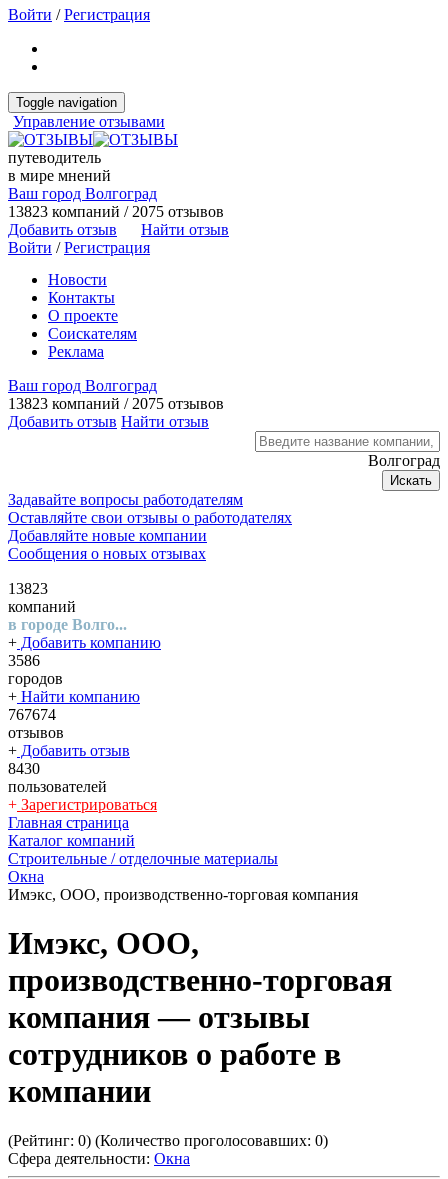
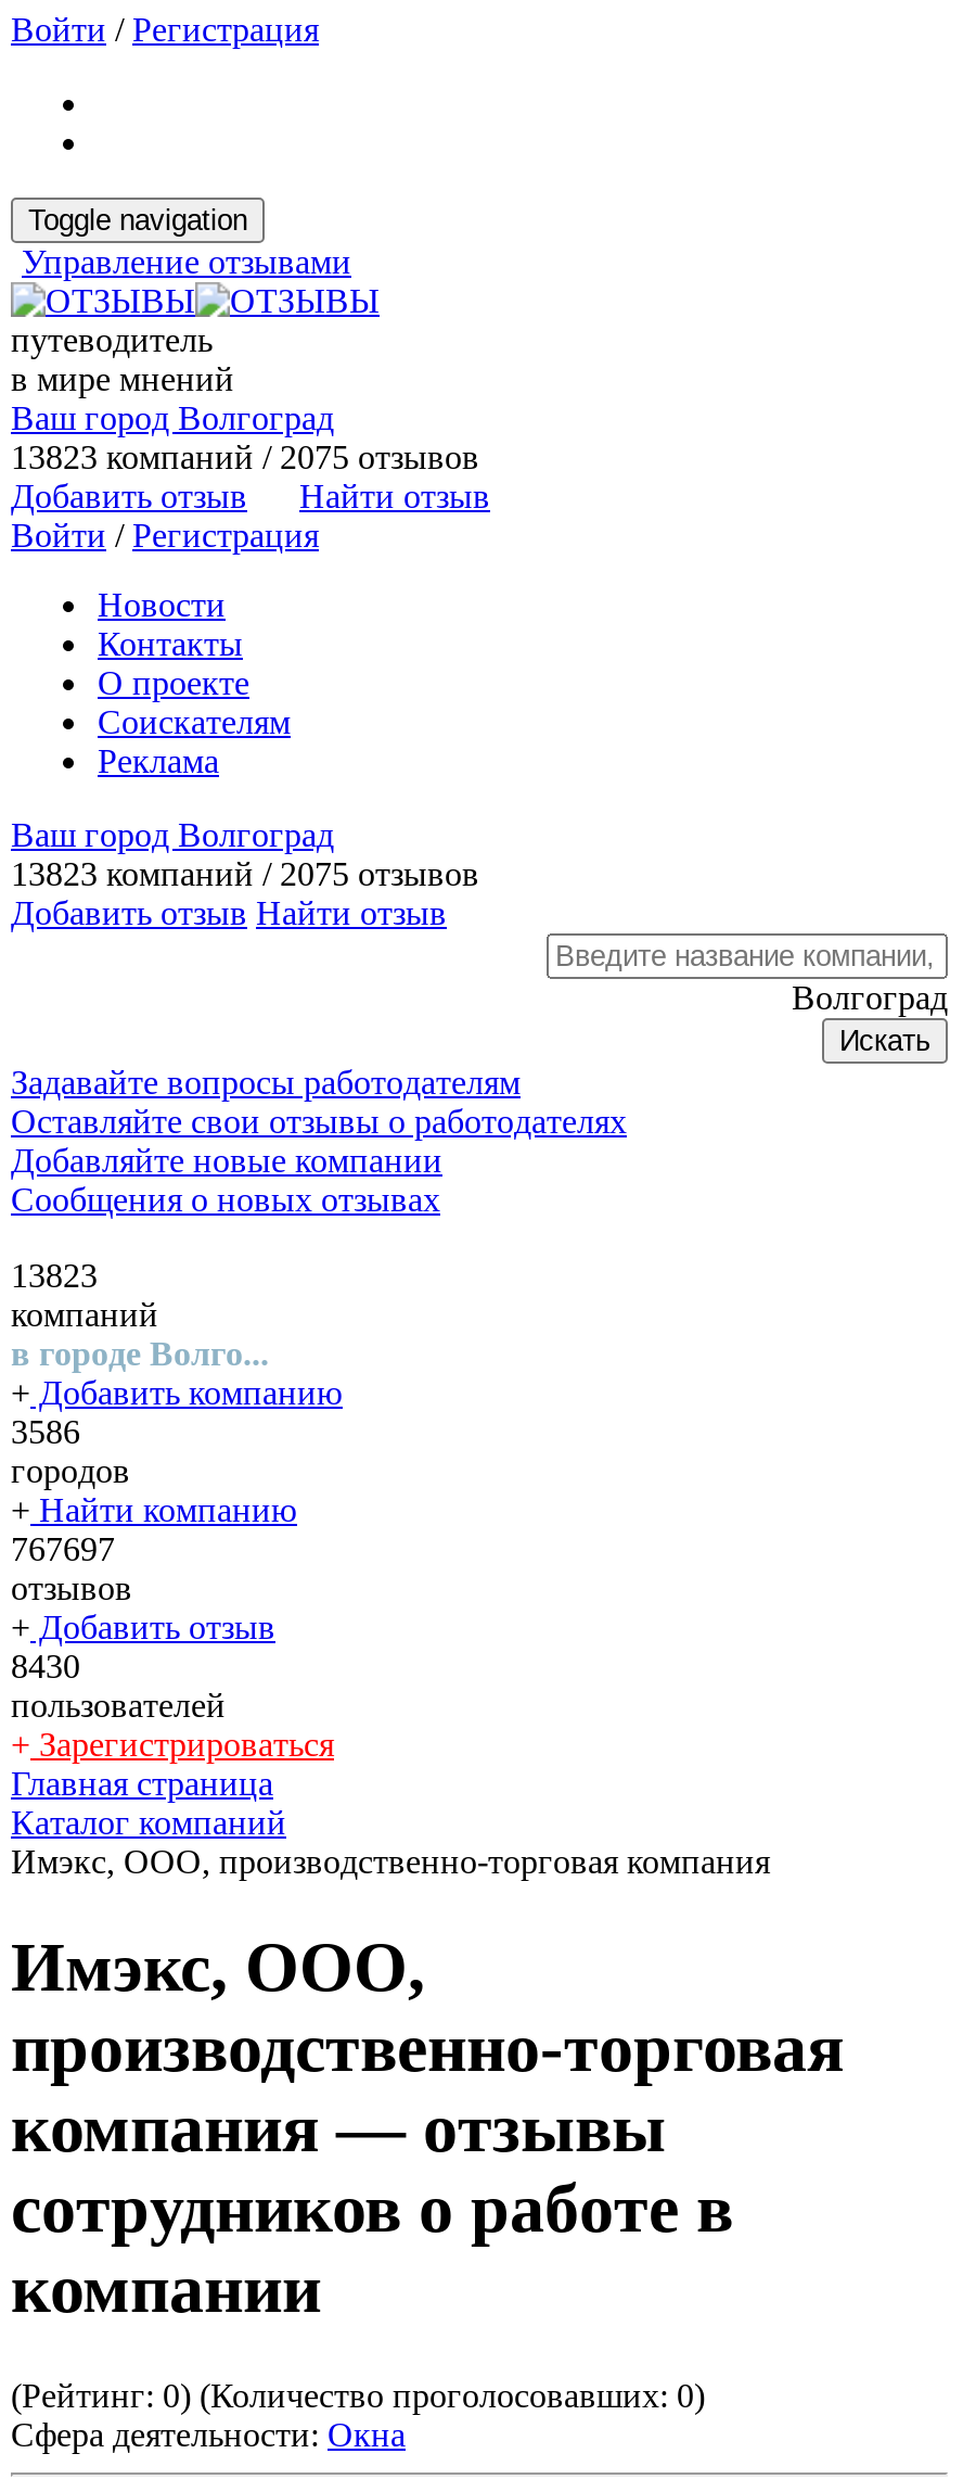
[8,706,56,723] 767674 -> [11,1530,115,1567] 767697
[8,850,278,885] Строительные / отделочные материалы | Окна -> none

